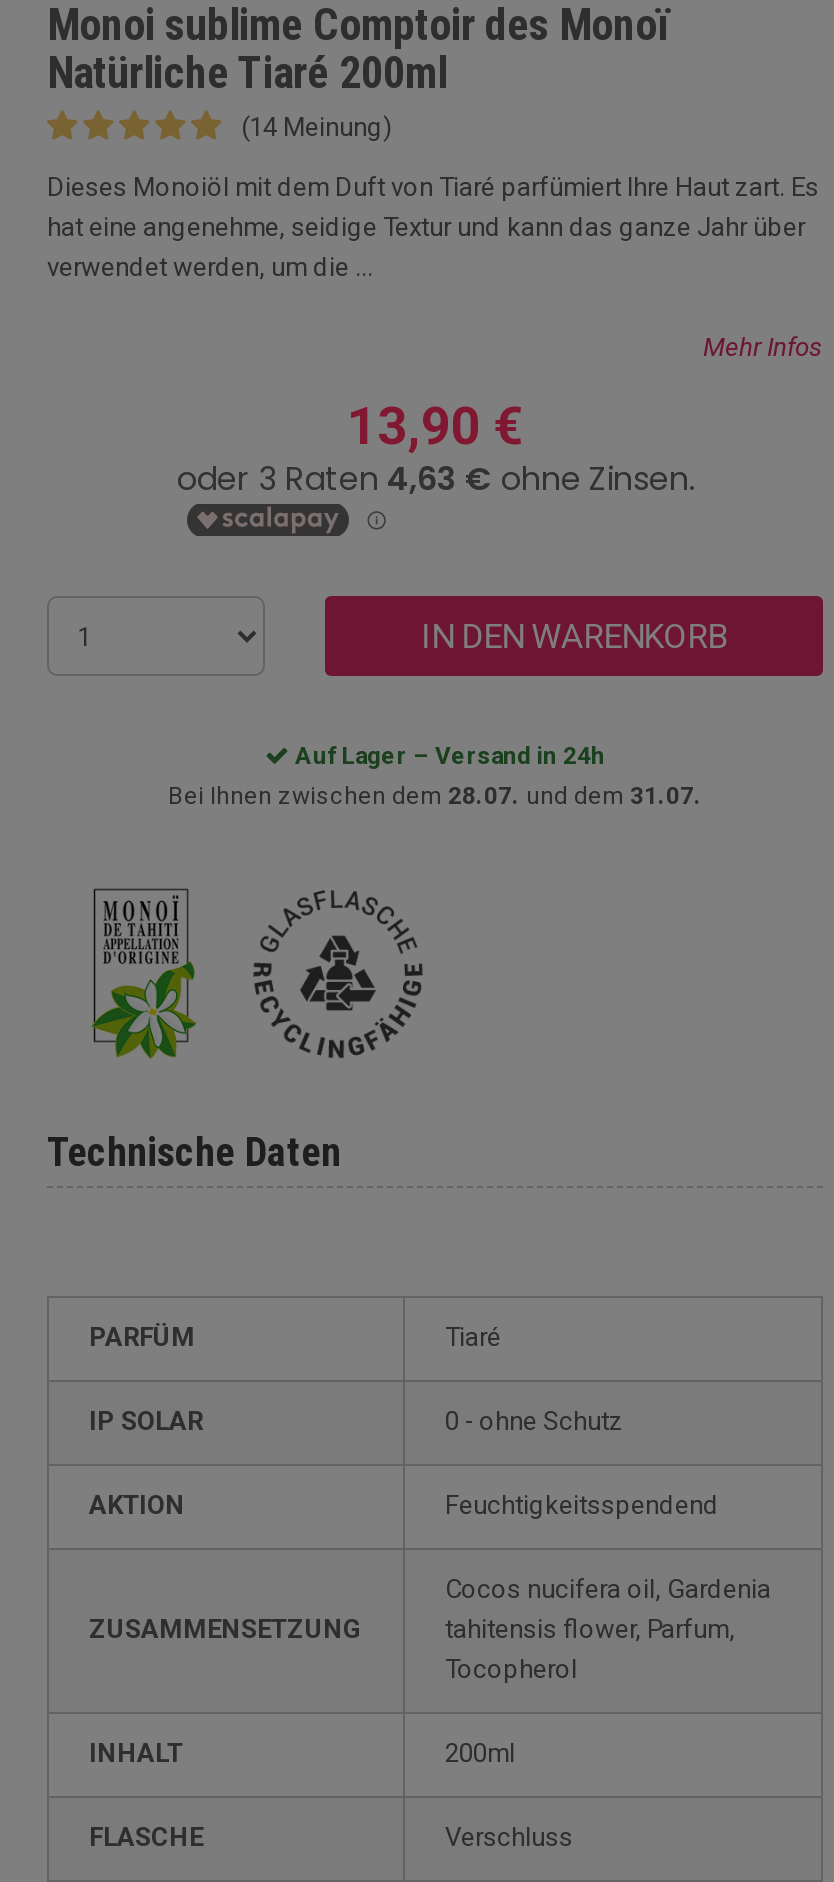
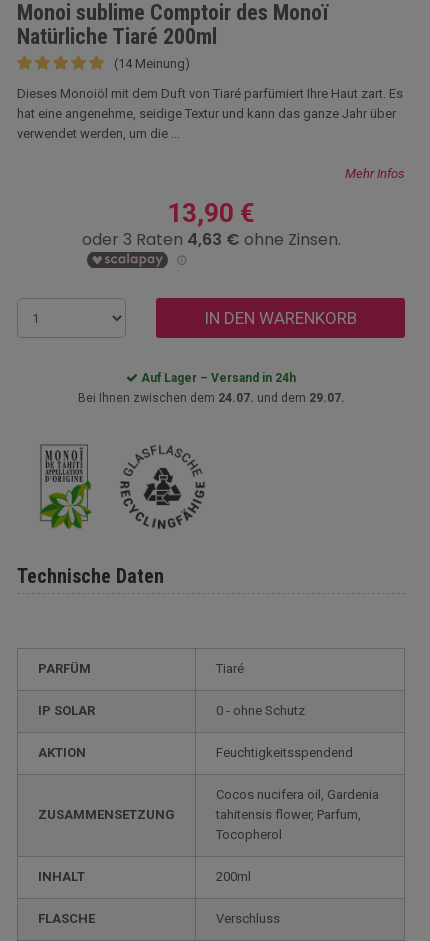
[168,782,702,810] Bei Ihnen zwischen dem 28.07. und dem 31.07. -> [77,391,344,405] Bei Ihnen zwischen dem 24.07. und dem 29.07.

